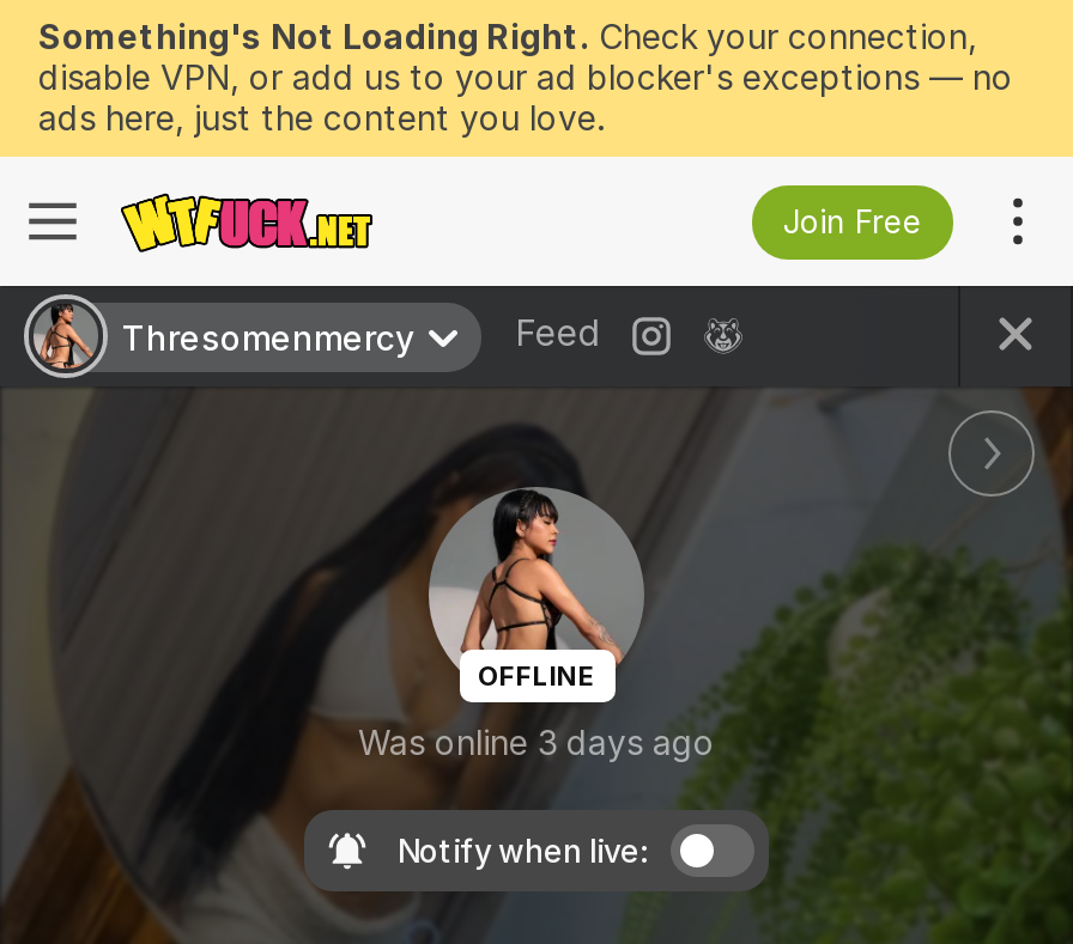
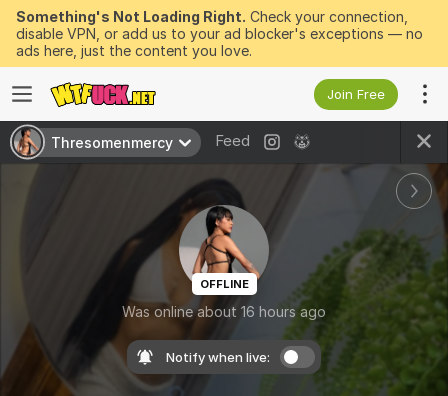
[358,720,715,761] Was online 3 days ago -> [122,302,326,319] Was online about 16 hours ago

